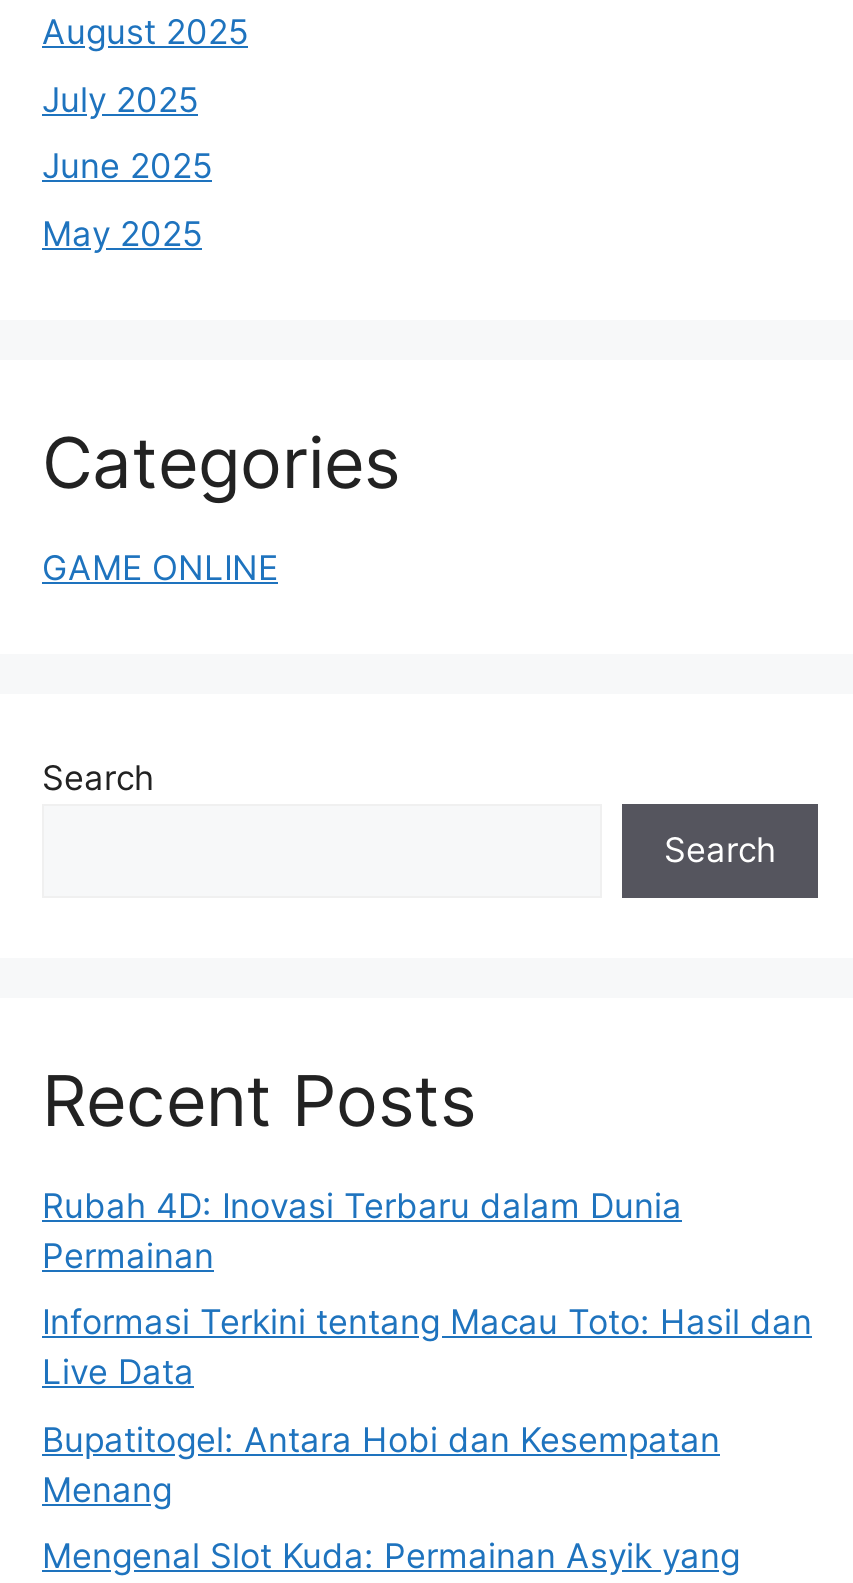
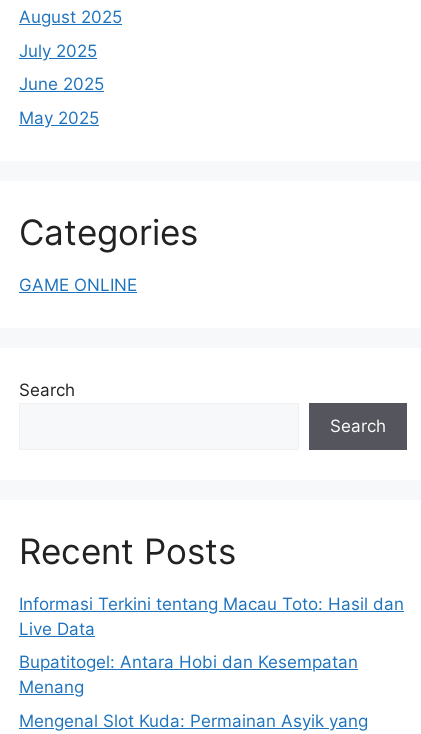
[42,1185,682,1275] Rubah 4D: Inovasi Terbaru dalam Dunia | Permainan -> none

